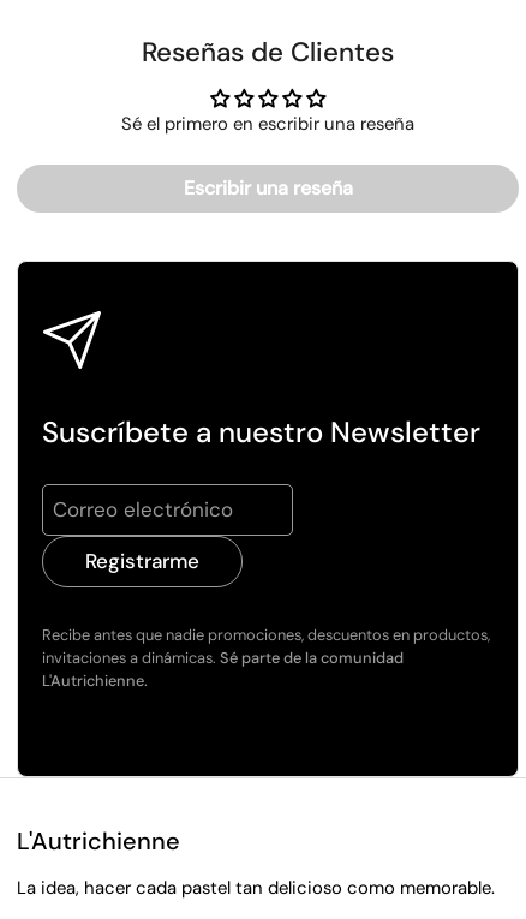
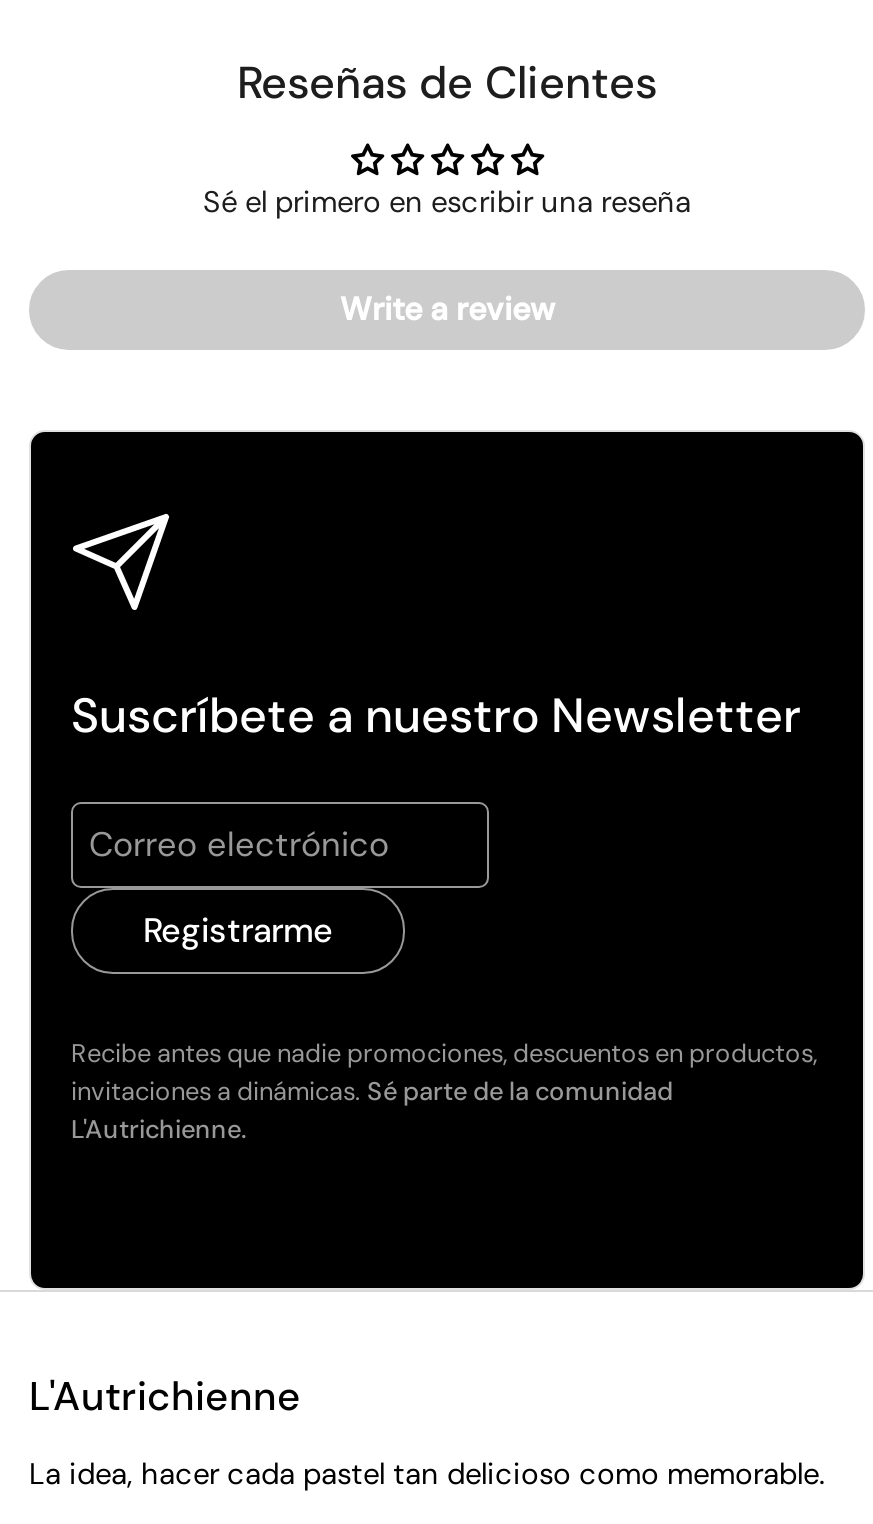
[183,175,352,200] Escribir una reseña -> [340,288,554,330] Write a review

